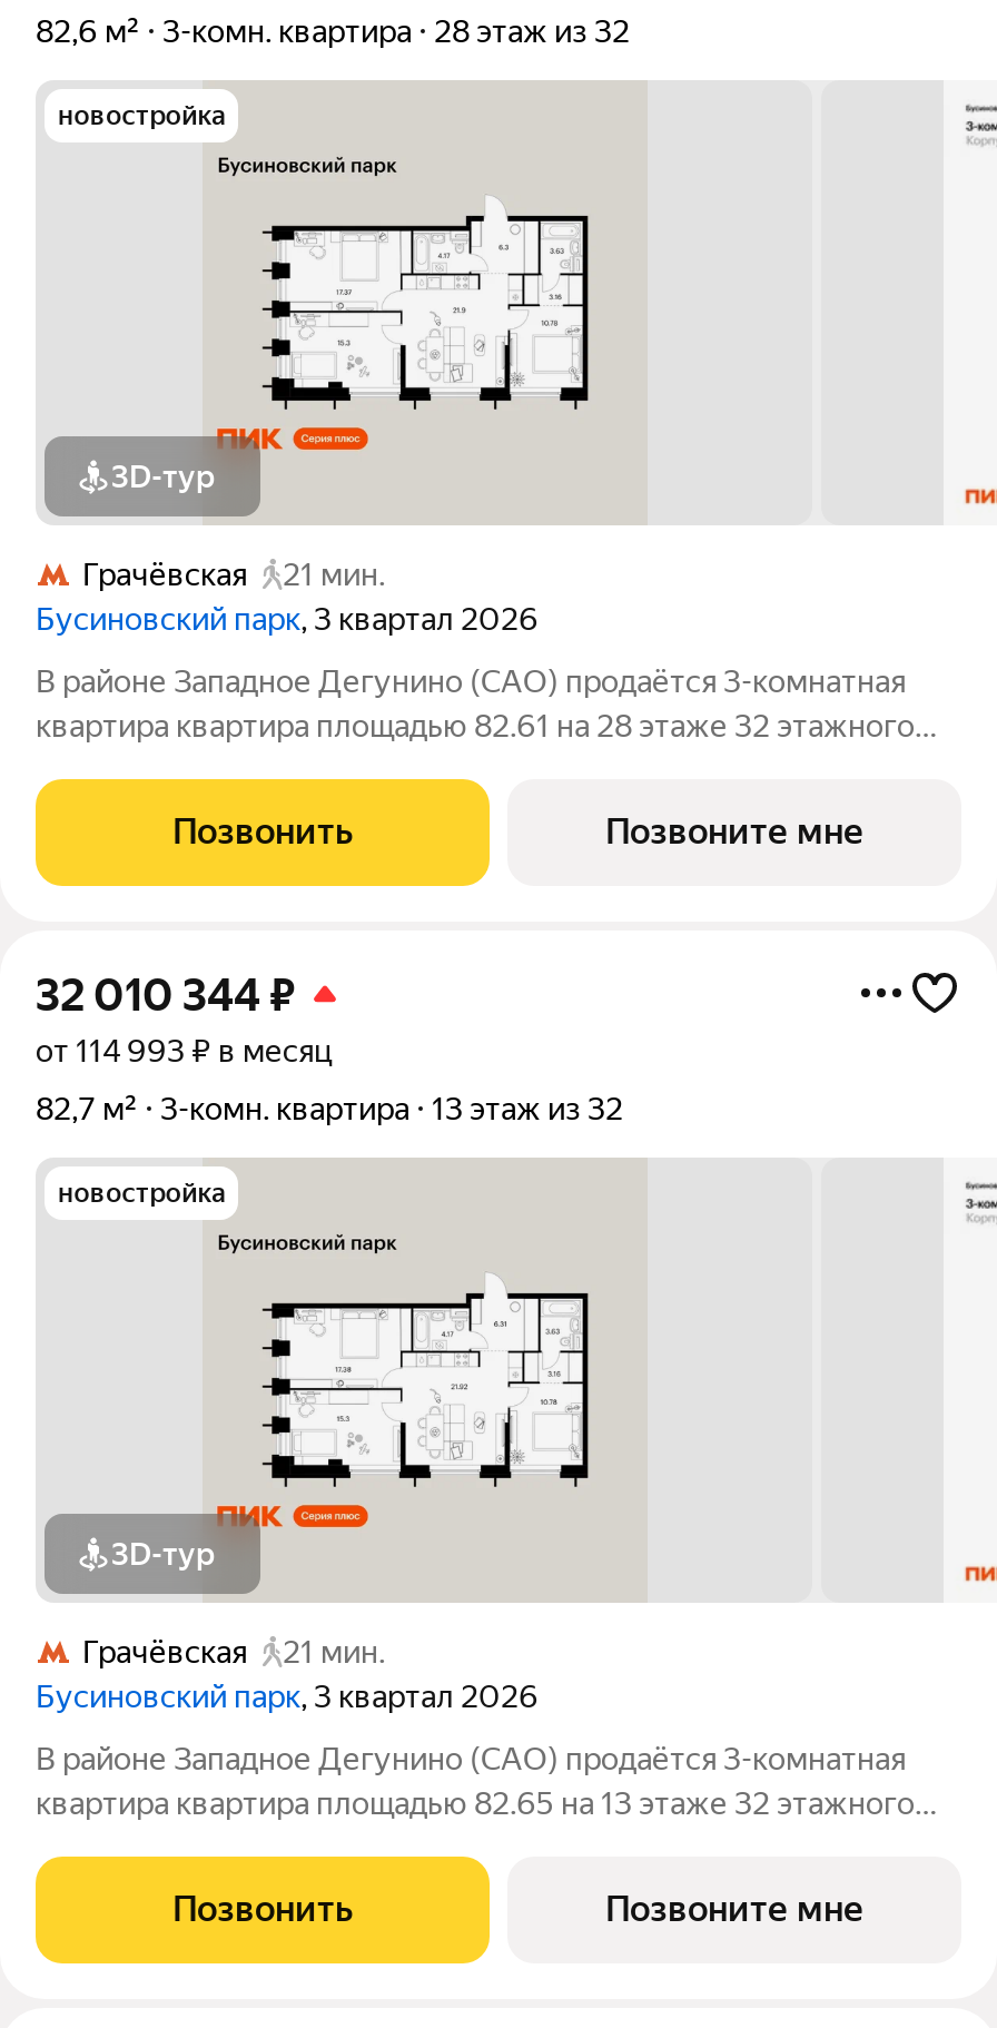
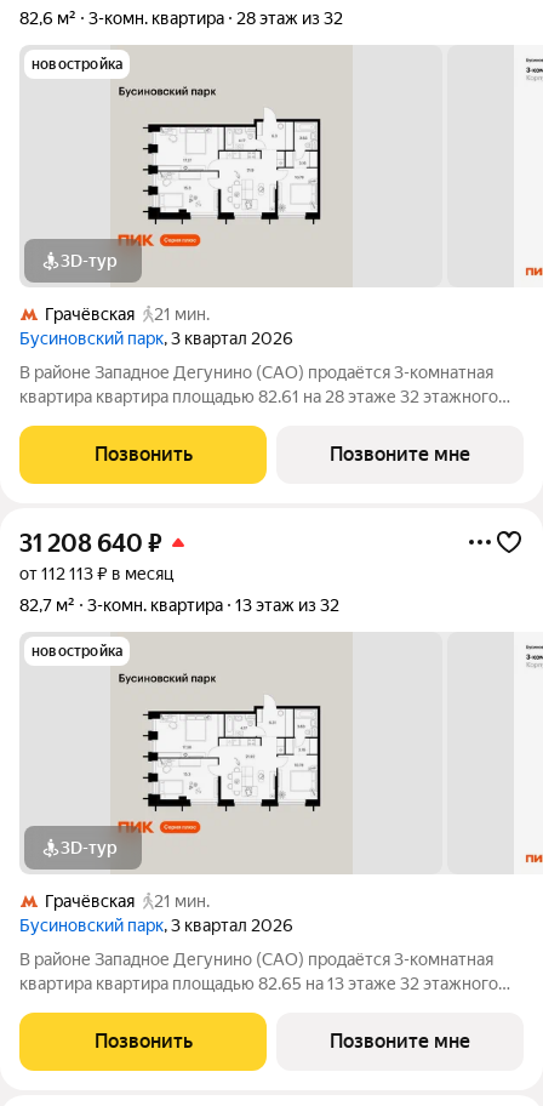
[36,969,296,1022] 32 010 344 ₽ -> [19,529,162,558] 31 208 640 ₽
[36,1033,332,1069] от 114 993 ₽ в месяц -> [19,564,173,584] от 112 113 ₽ в месяц

